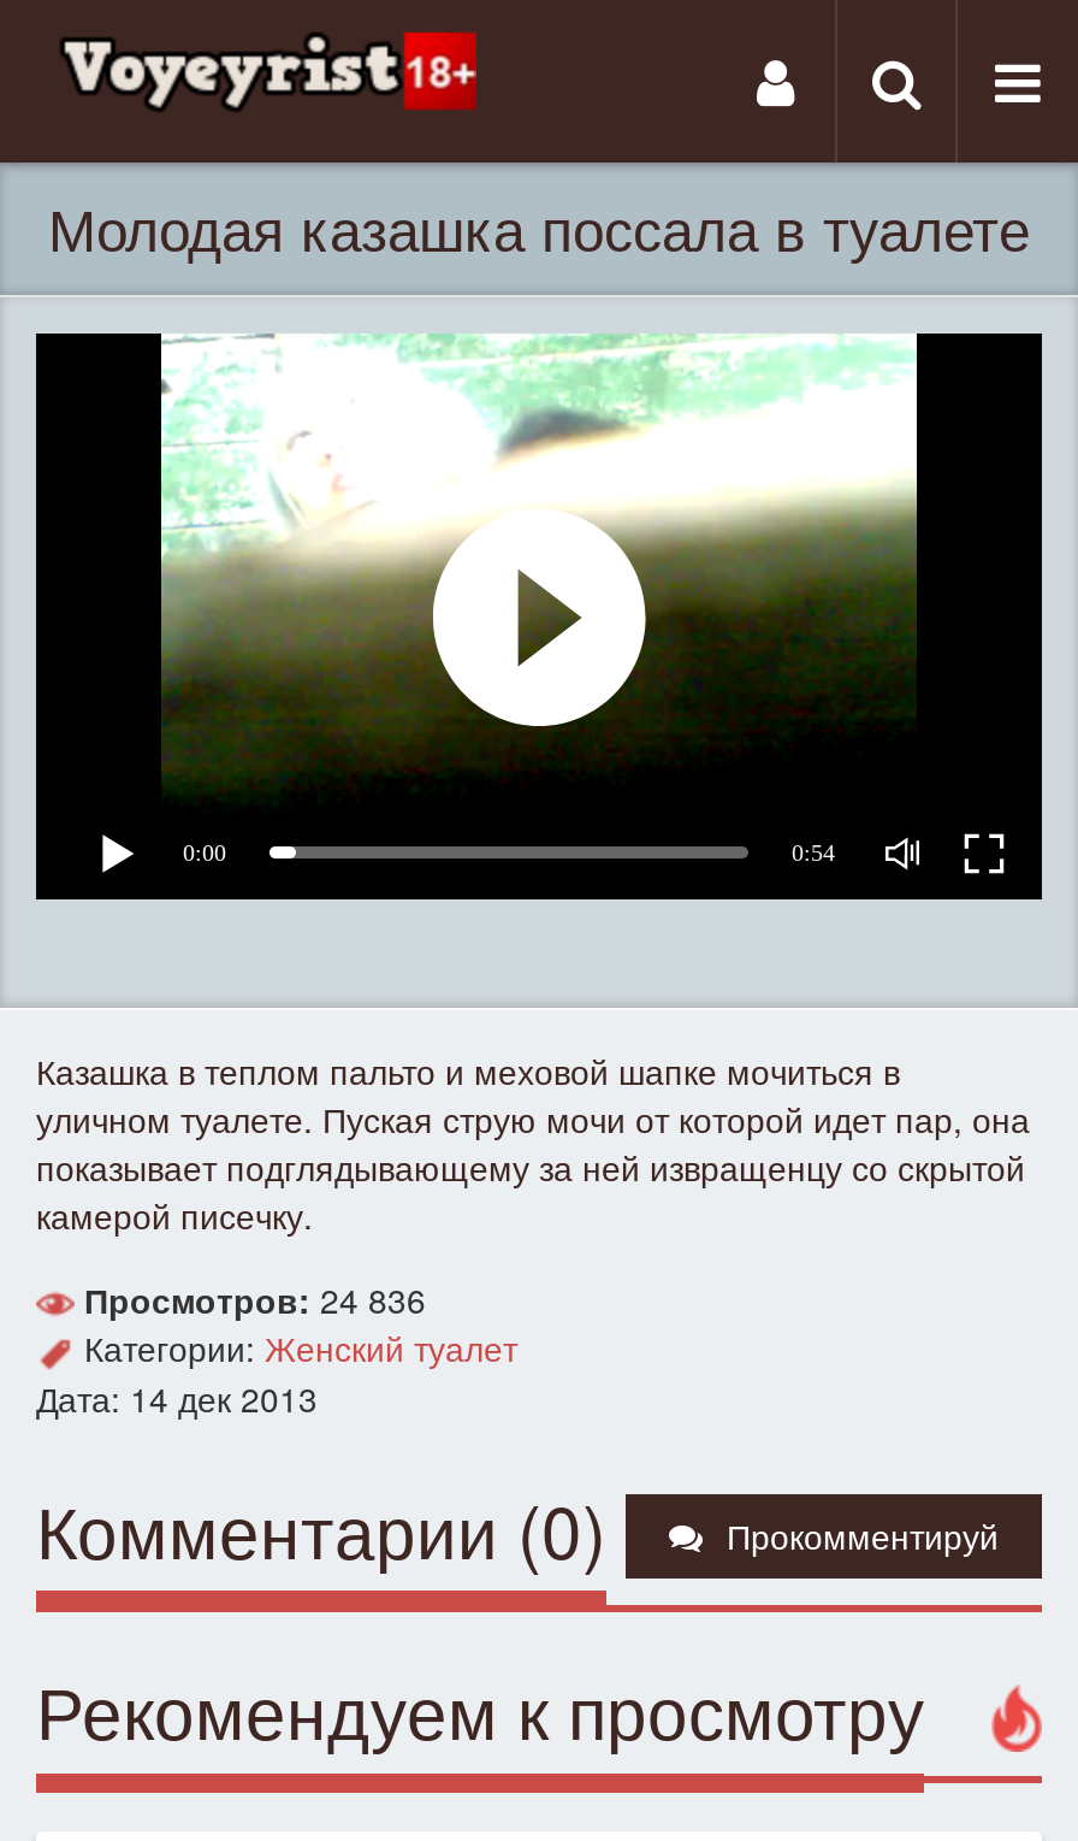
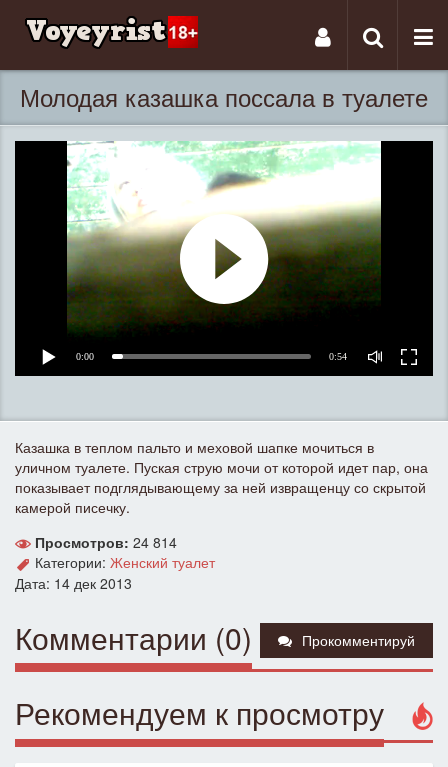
[84,1275,426,1323] Просмотров: 24 836 -> [35,532,177,552] Просмотров: 24 814

